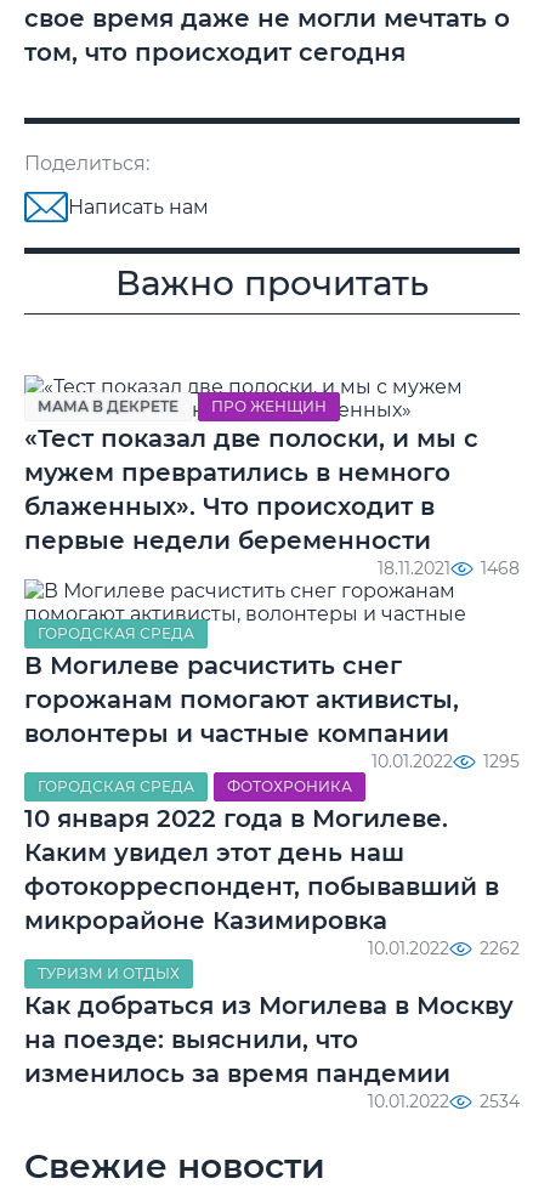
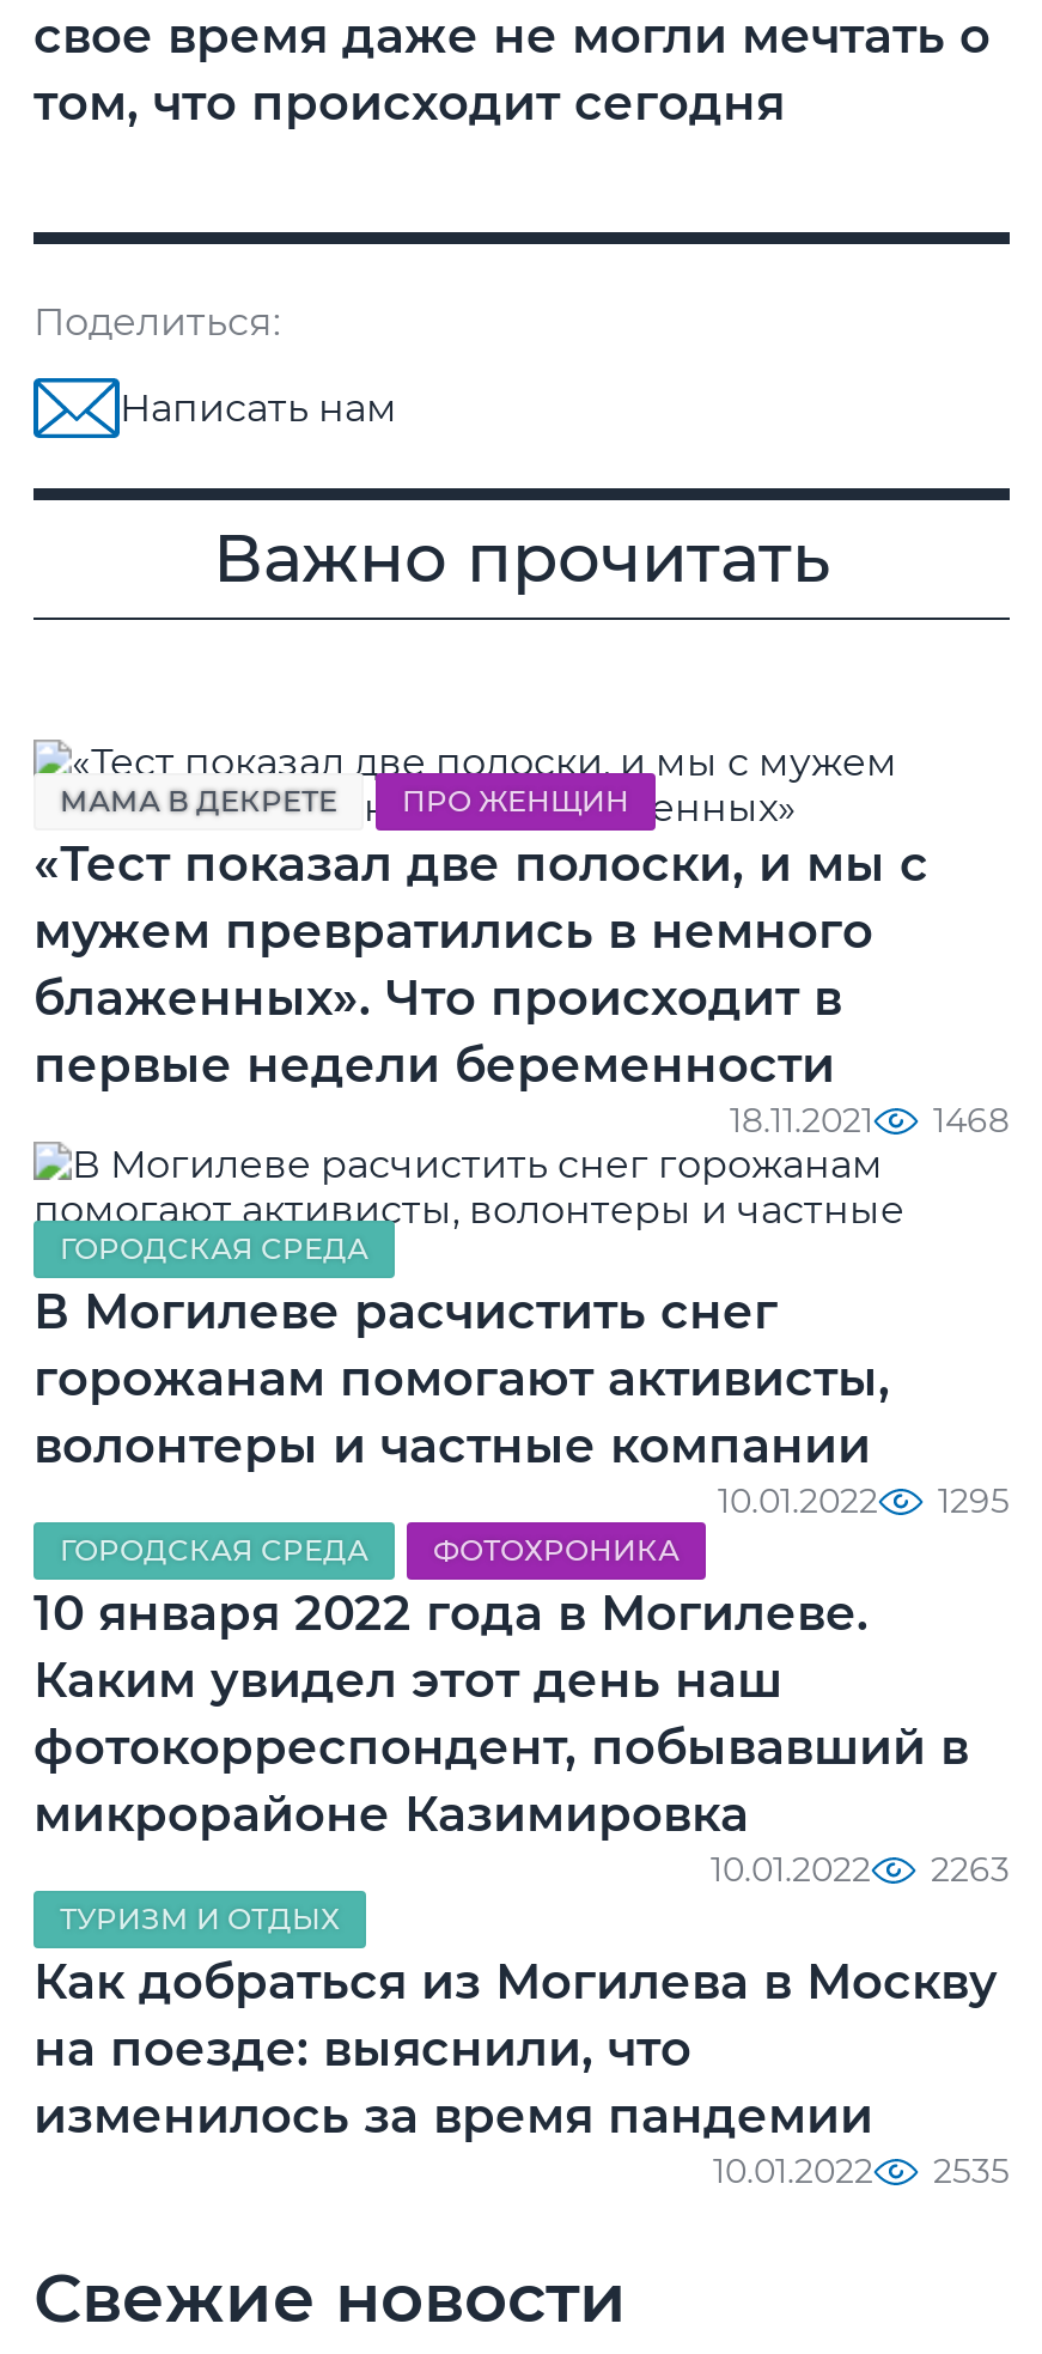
[368,937,520,959] 10.01.2022 2262 -> [711,1848,1010,1891] 10.01.2022 2263
[368,1090,520,1112] 10.01.2022 2534 -> [713,2149,1010,2192] 10.01.2022 2535

